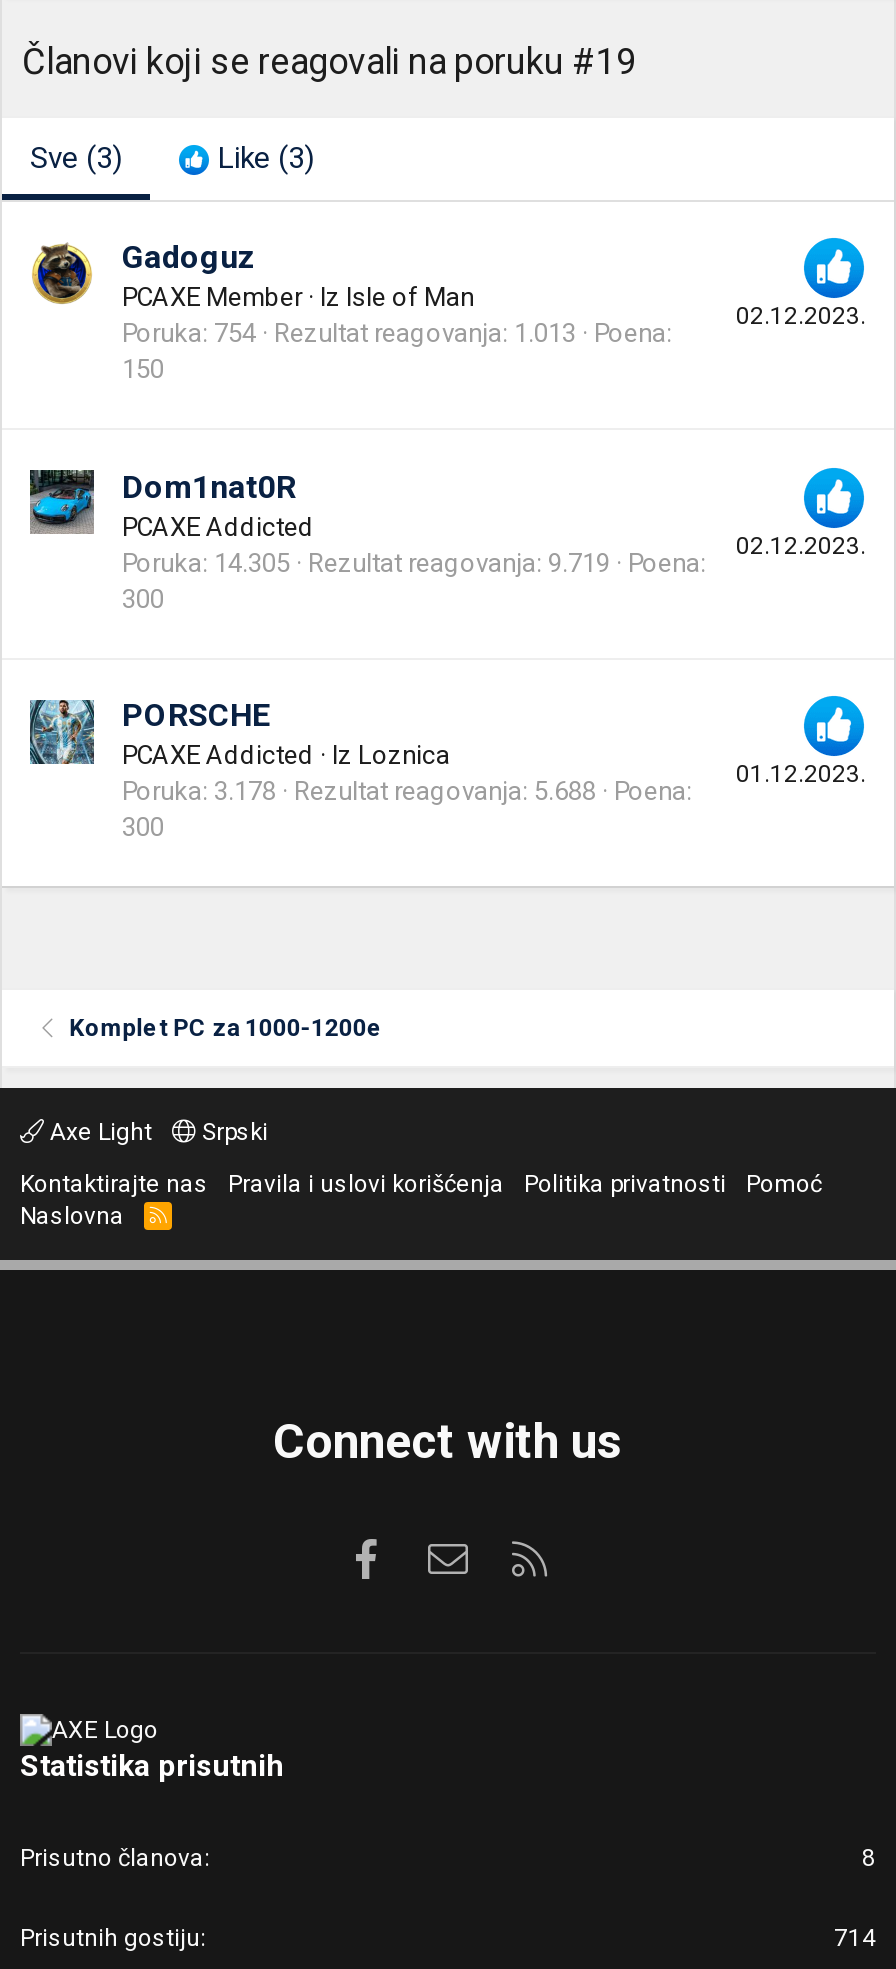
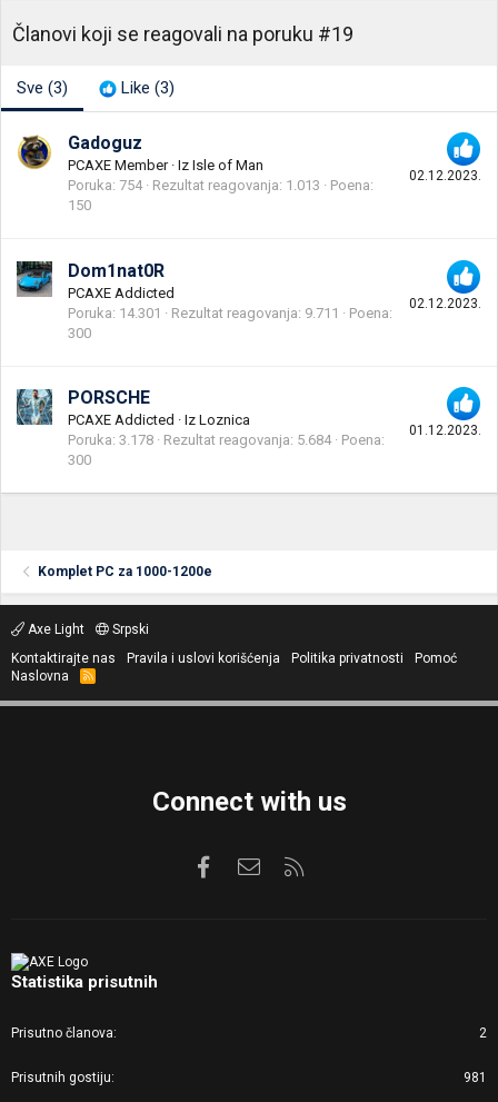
[122,547,700,577] Poruka 14.305 Rezultat reagovanja 9.719 Poena -> [68,304,389,321] Poruka 14.301 Rezultat reagovanja 9.711 Poena
[122,776,686,806] Poruka 3.178 Rezultat reagovanja 5.688 Poena -> [68,431,381,448] Poruka 3.178 Rezultat reagovanja 5.684 Poena
[862,1844,876,1872] 8 -> [479,1025,487,1041] 2
[834,1924,876,1952] 714 -> [464,1070,487,1085] 981

